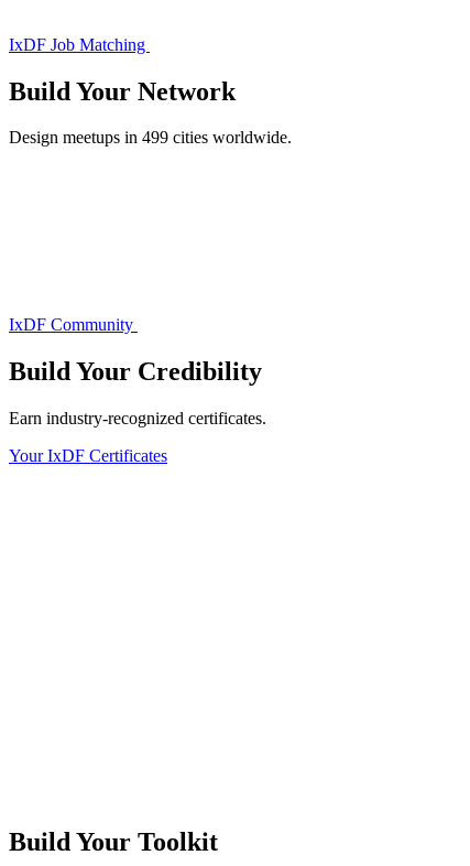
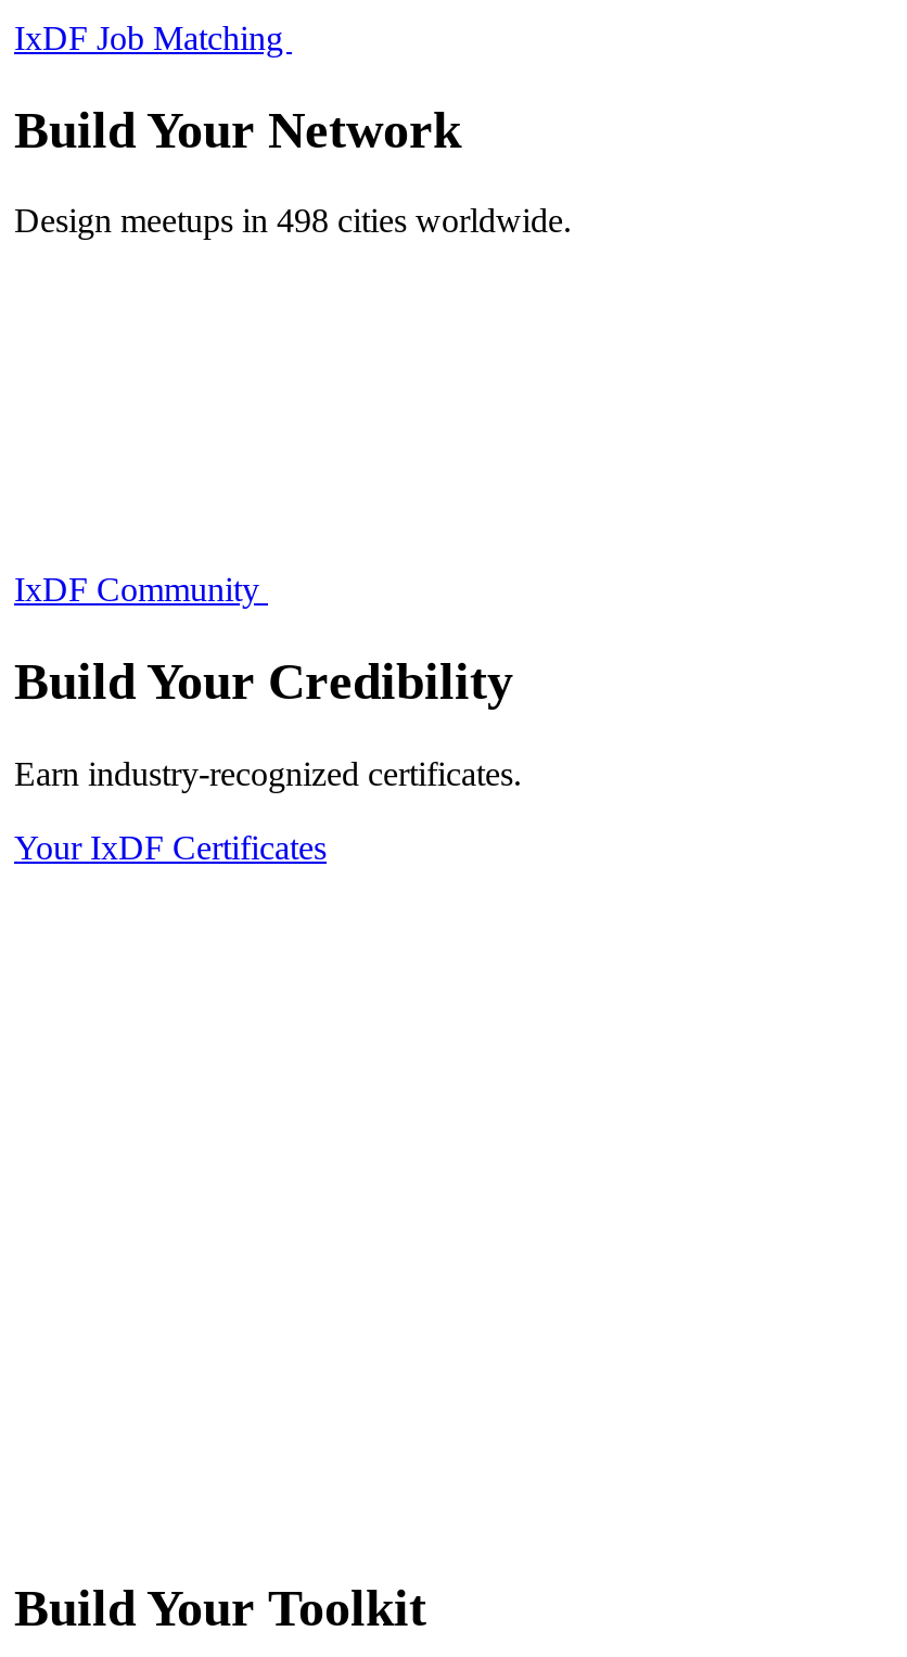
[9,128,292,147] Design meetups in 499 cities worldwide. -> [14,203,572,240] Design meetups in 498 cities worldwide.

